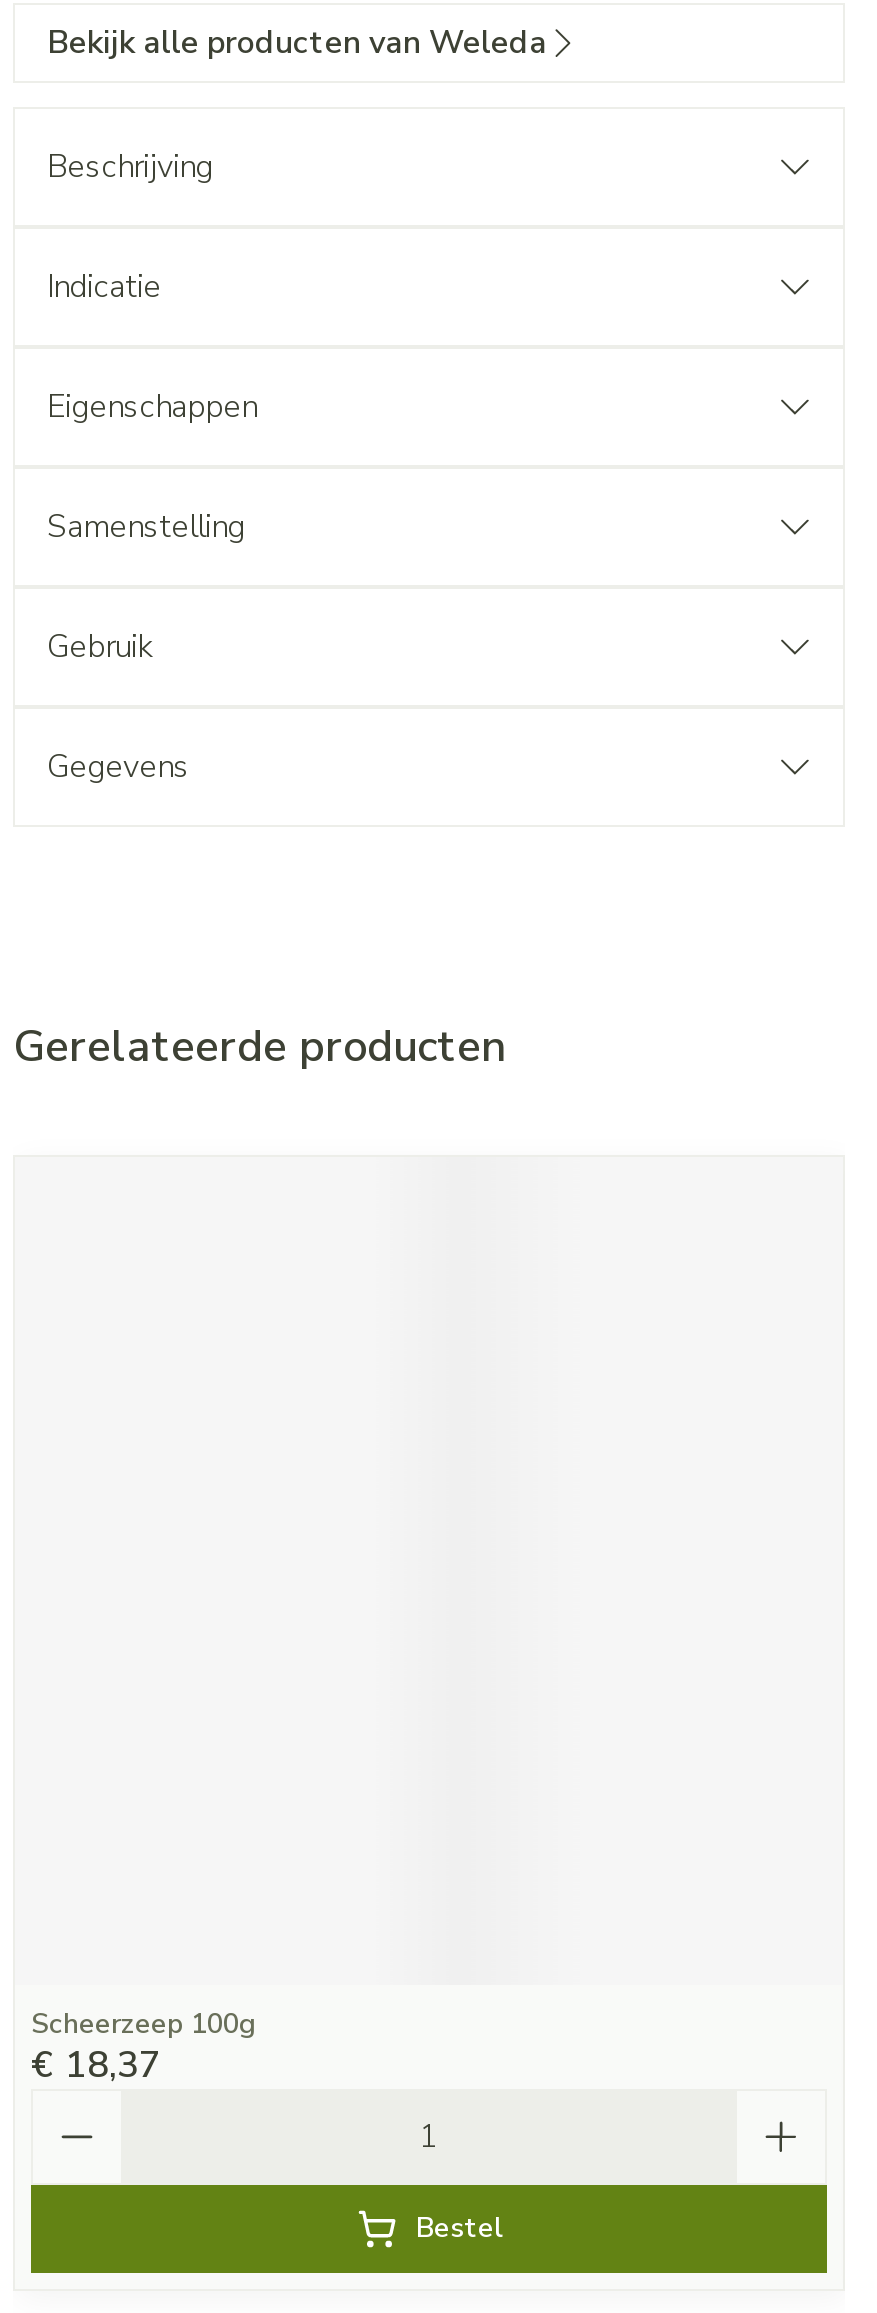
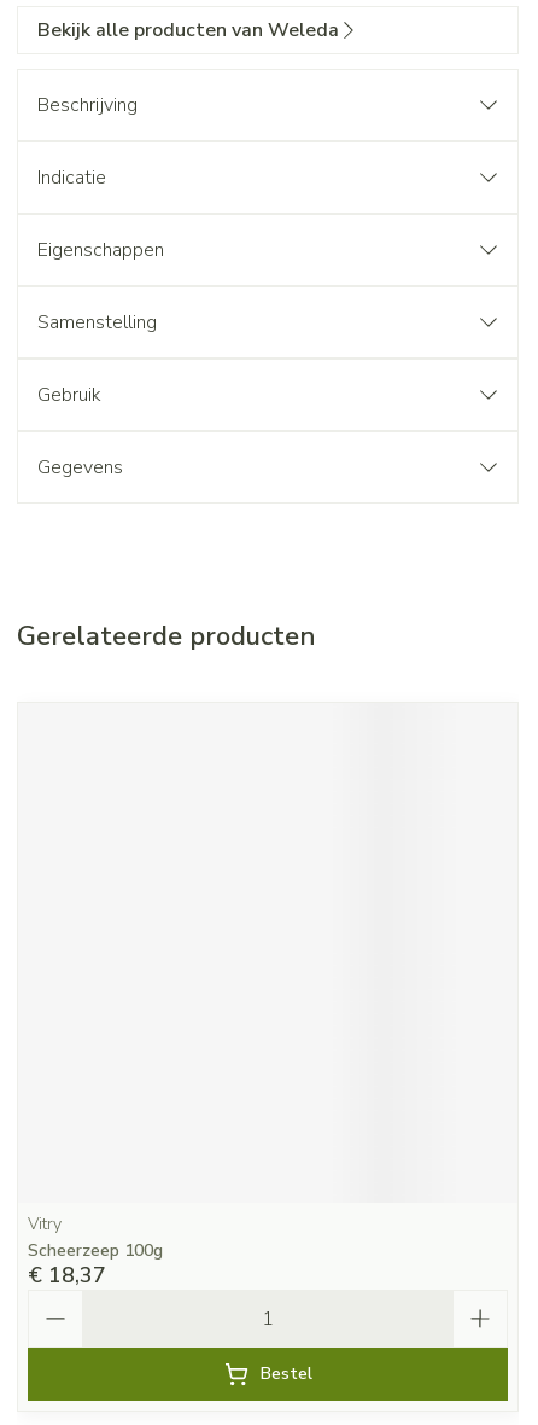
none -> [28,1212,62,1235] Vitry

